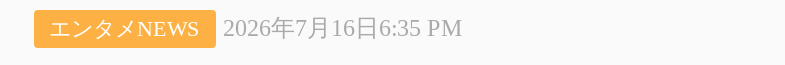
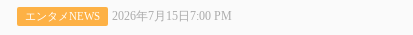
[49,14,463,42] エンタメNEWS 2026年7月16日6:35 PM -> [24,9,231,23] エンタメNEWS 2026年7月15日7:00 PM

